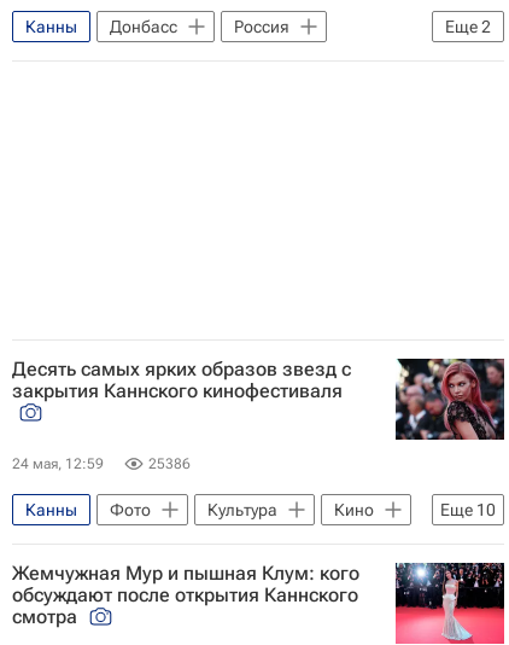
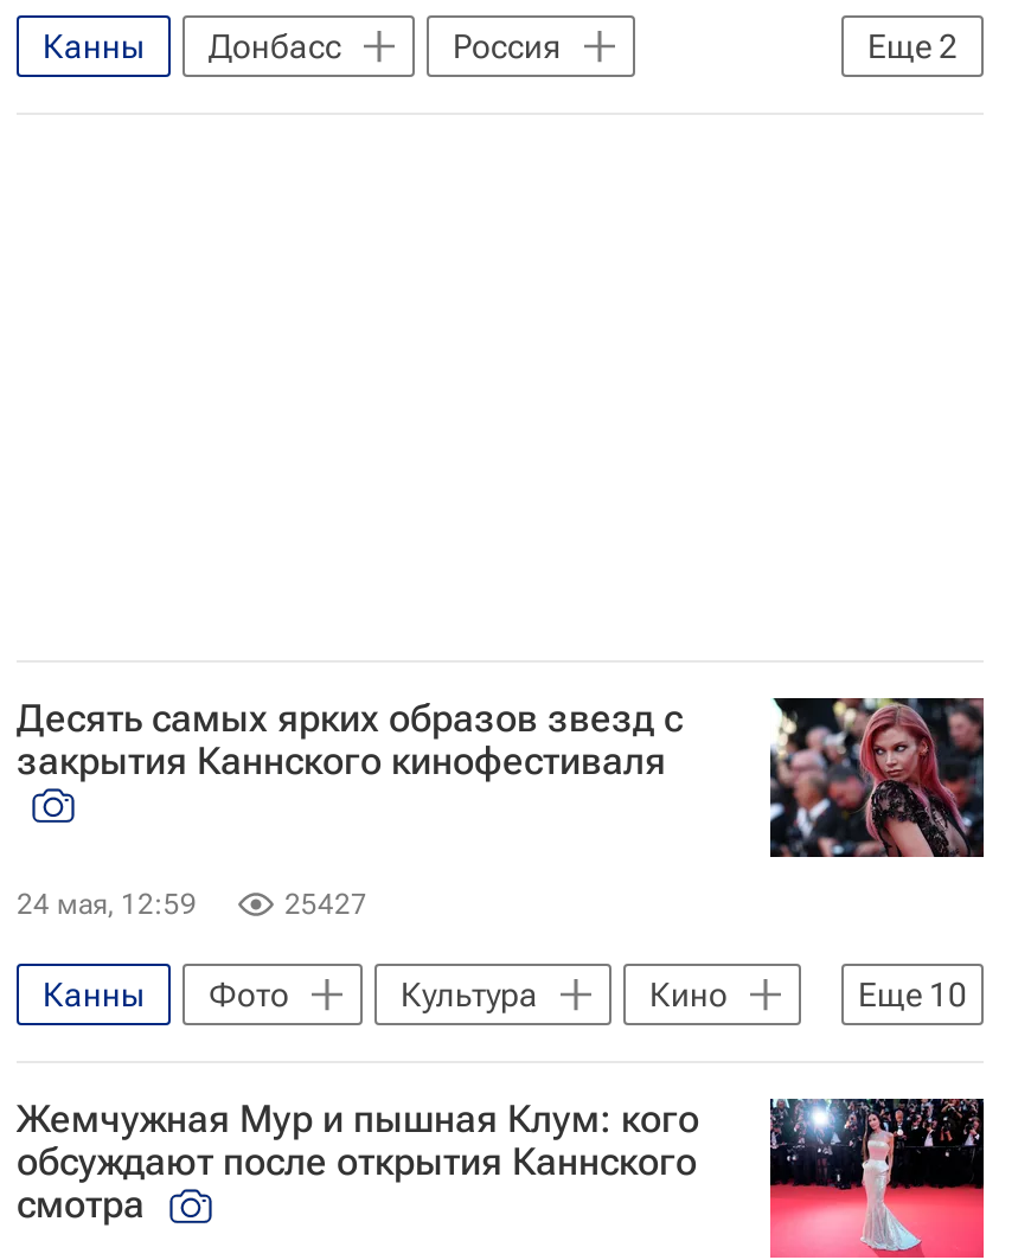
[148,455,191,472] 25386 -> [284,888,367,921] 25427

